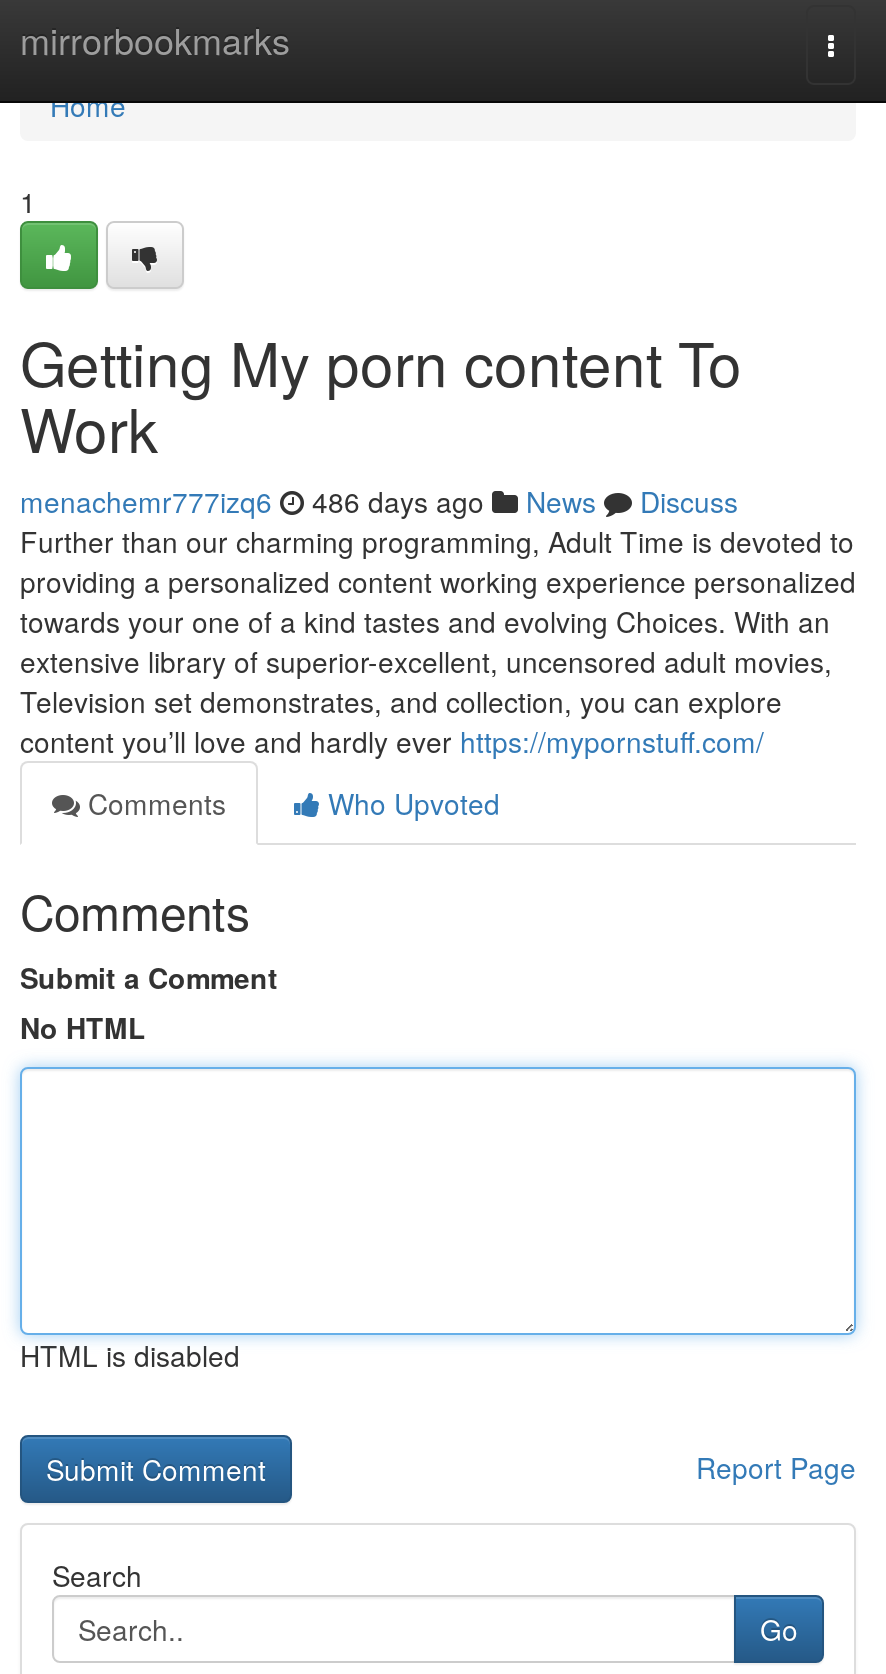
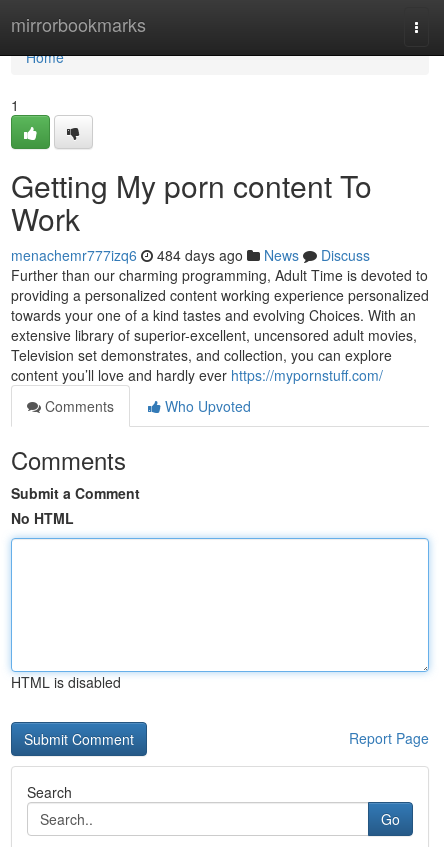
[20,481,738,521] menachemr777izq6 486 days ago News Discuss -> [11,245,370,265] menachemr777izq6 484 days ago News Discuss

